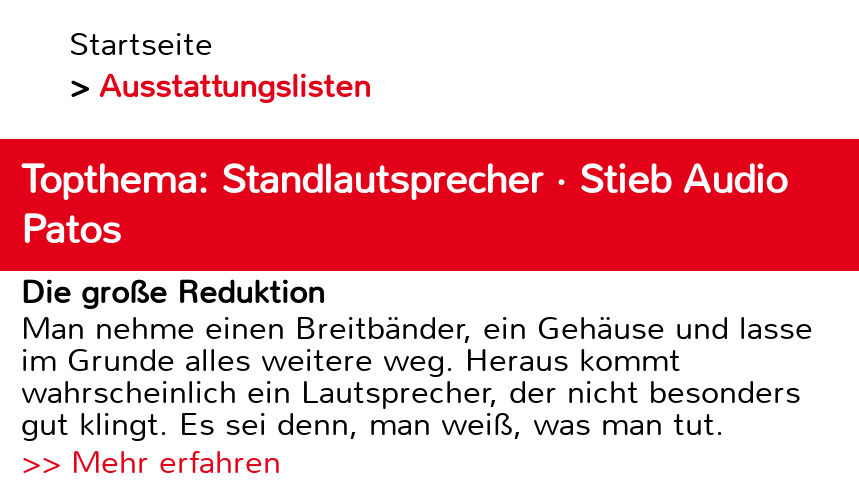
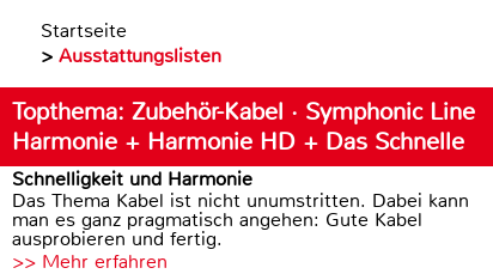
[21,155,813,445] Topthema: Standlautsprecher · Stieb Audio | Patos | Die große Reduktion | Man nehme einen Breitbänder, ein Gehäuse und lasse | im Grunde alles weitere weg. Heraus kommt | wahrscheinlich ein Lautsprecher, der nicht besonders | gut klingt. Es sei denn, man weiß, was man tut. -> [12,97,475,251] Topthema: Zubehör-Kabel · Symphonic Line | Harmonie + Harmonie HD + Das Schnelle | Schnelligkeit und Harmonie | Das Thema Kabel ist nicht unumstritten. Dabei kann | man es ganz pragmatisch angehen: Gute Kabel | ausprobieren und fertig.

